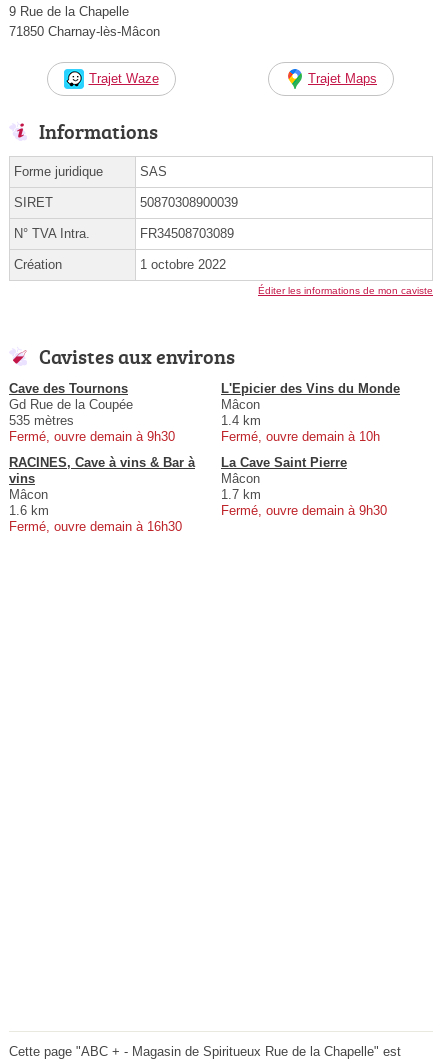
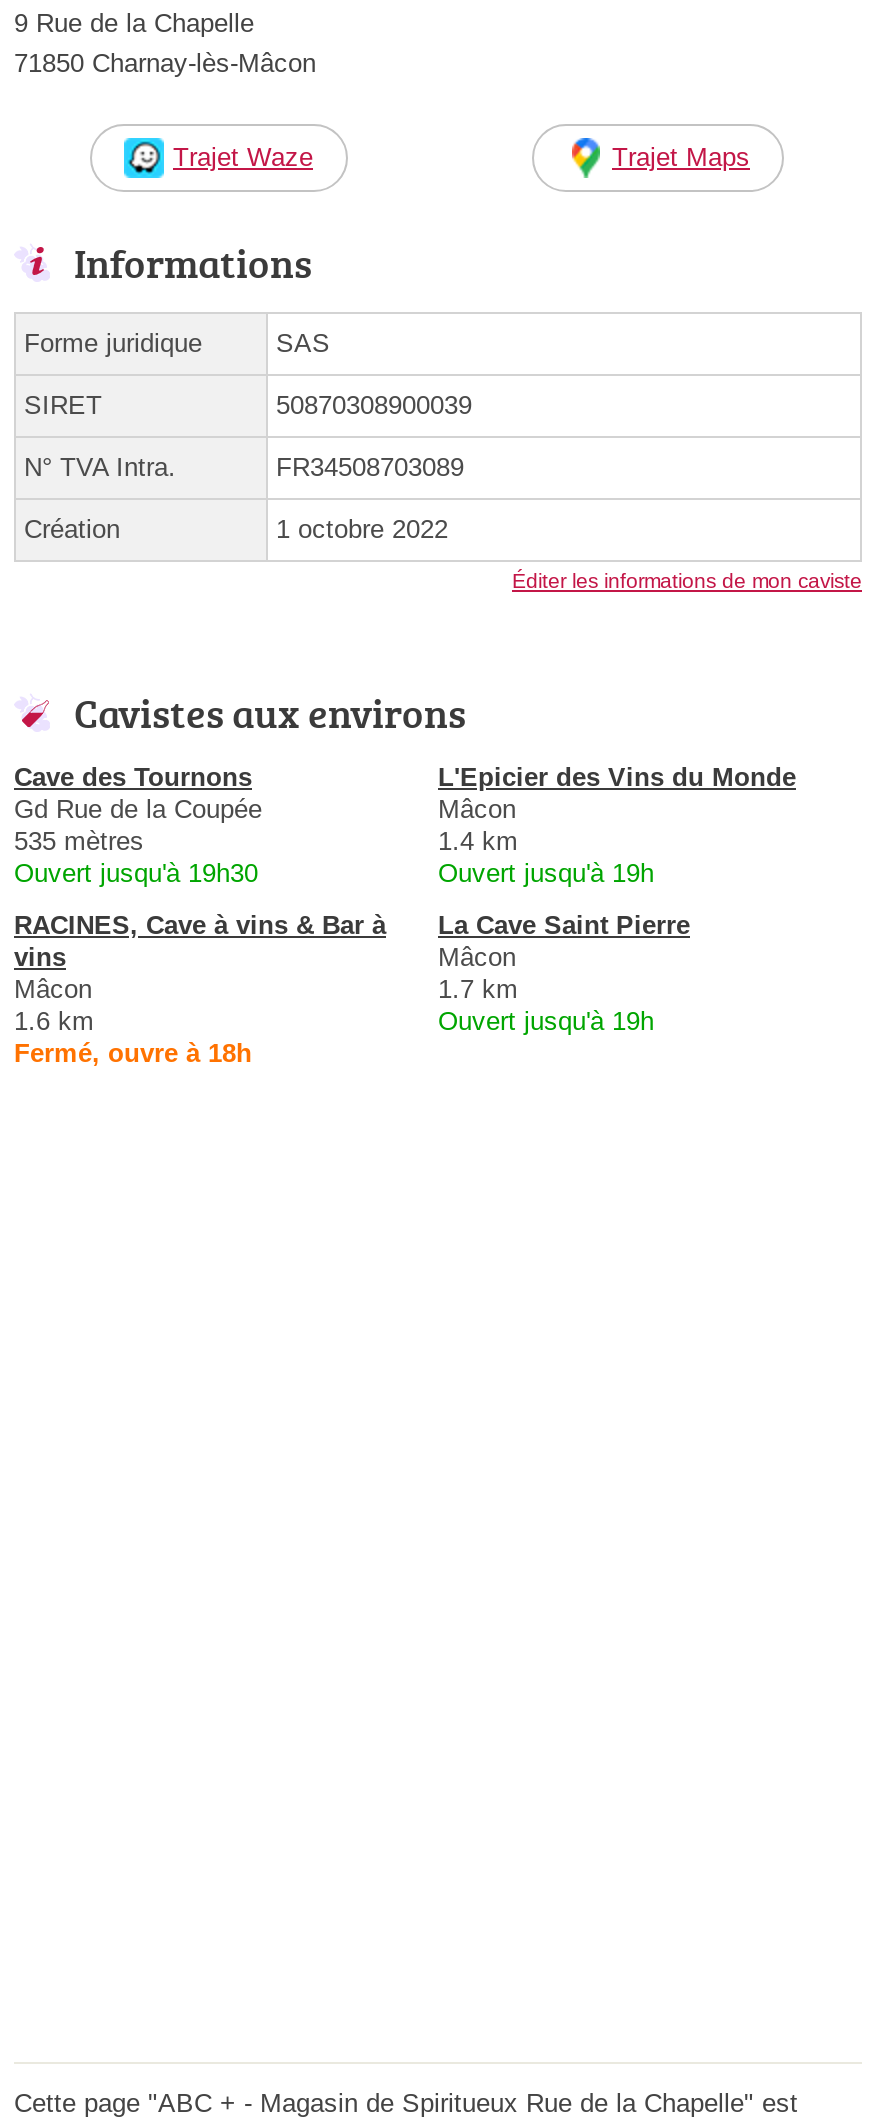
[9,429,175,444] Fermé, ouvre demain à 9h30 -> [14,858,258,888] Ouvert jusqu'à 19h30
[221,429,380,444] Fermé, ouvre demain à 10h -> [438,858,654,888] Ouvert jusqu'à 19h
[221,503,387,518] Fermé, ouvre demain à 9h30 -> [438,1006,654,1036] Ouvert jusqu'à 19h
[9,519,182,534] Fermé, ouvre demain à 16h30 -> [14,1038,252,1068] Fermé, ouvre à 18h

